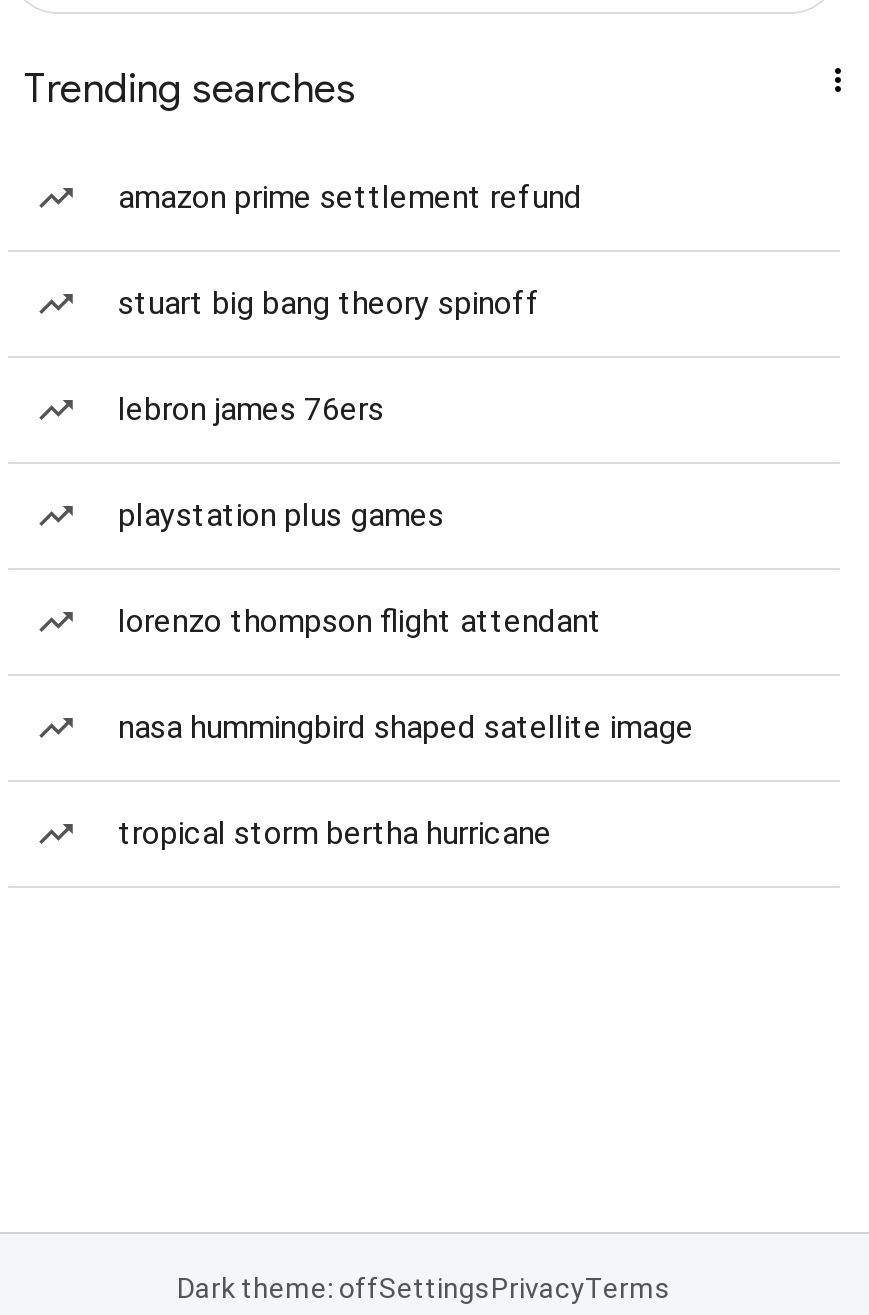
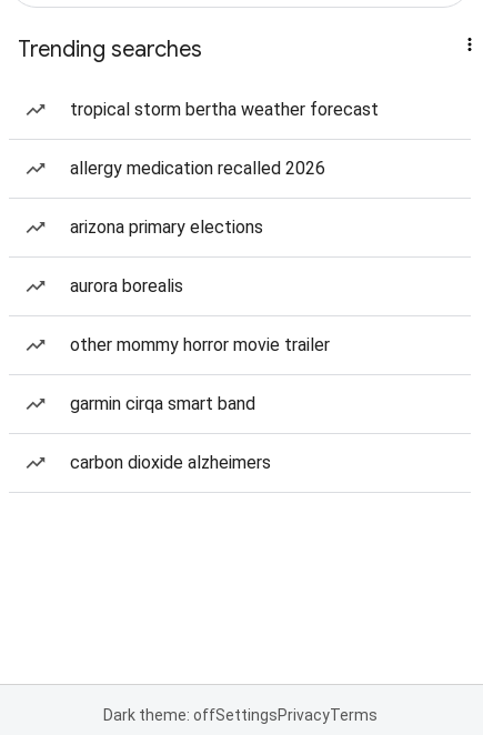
[118,178,582,216] amazon prime settlement refund -> [70,99,379,120] tropical storm bertha weather forecast
[118,284,540,322] stuart big bang theory spinoff -> [70,158,325,179] allergy medication recalled 2026
[118,390,384,428] lebron james 76ers -> [70,217,263,238] arizona primary elections
[118,496,444,534] playstation plus games -> [70,275,183,296] aurora borealis
[118,602,602,640] lorenzo thompson flight attendant -> [70,334,330,355] other mommy horror movie trailer
[118,708,694,746] nasa hummingbird shaped satellite image -> [70,393,255,414] garmin cirqa smart band
[118,814,552,852] tropical storm bertha hurricane -> [70,452,271,473] carbon dioxide alzheimers

